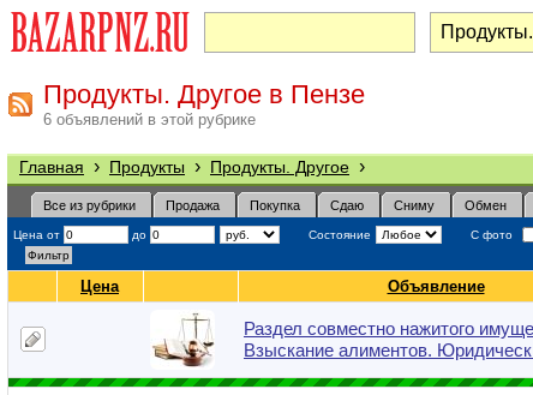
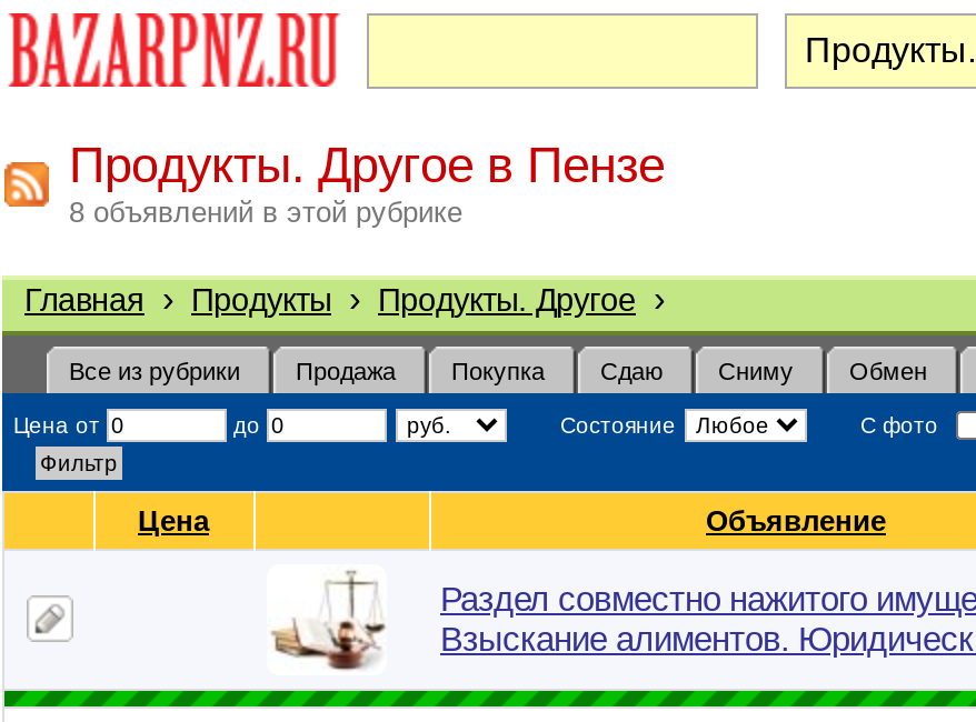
[43,110,256,128] 6 объявлений в этой рубрике -> [69,195,462,229] 8 объявлений в этой рубрике

